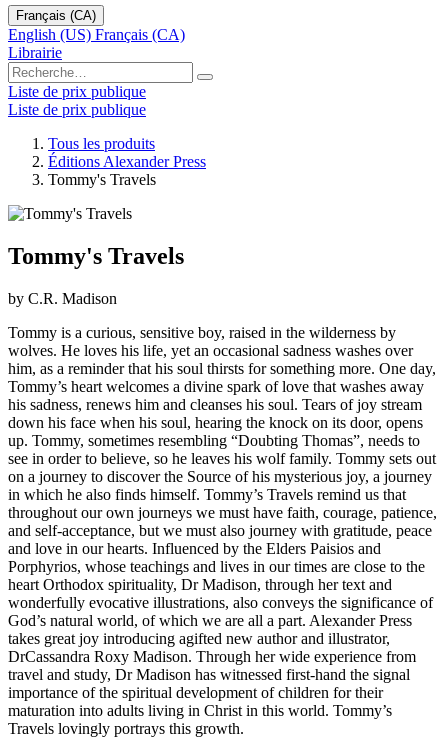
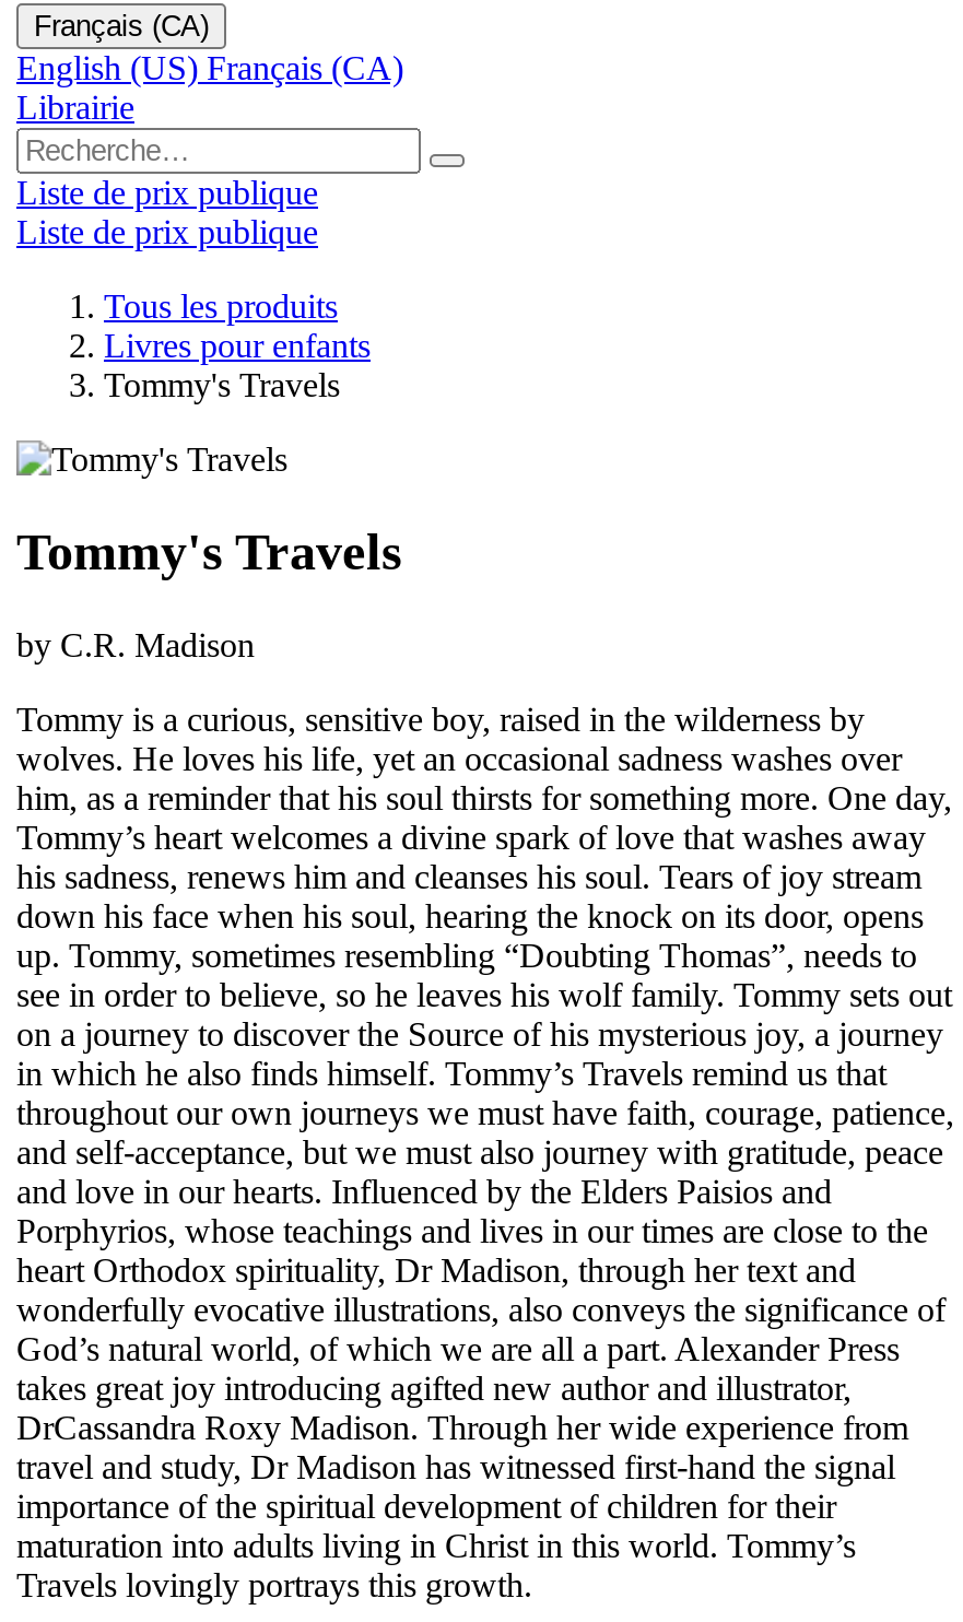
[48,153,206,170] Éditions Alexander Press -> [104,327,371,365] Livres pour enfants

